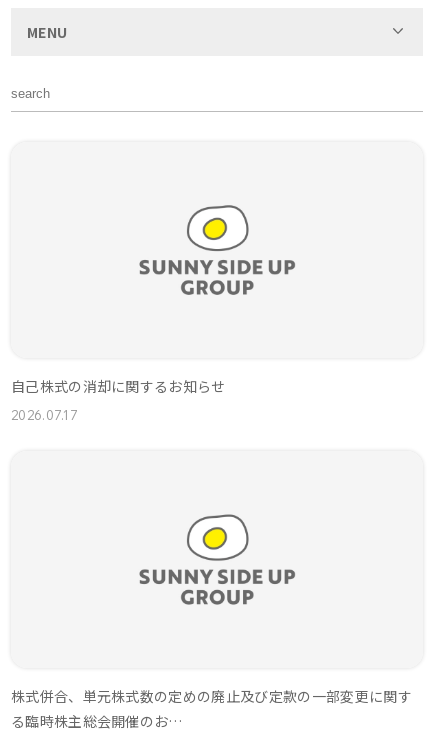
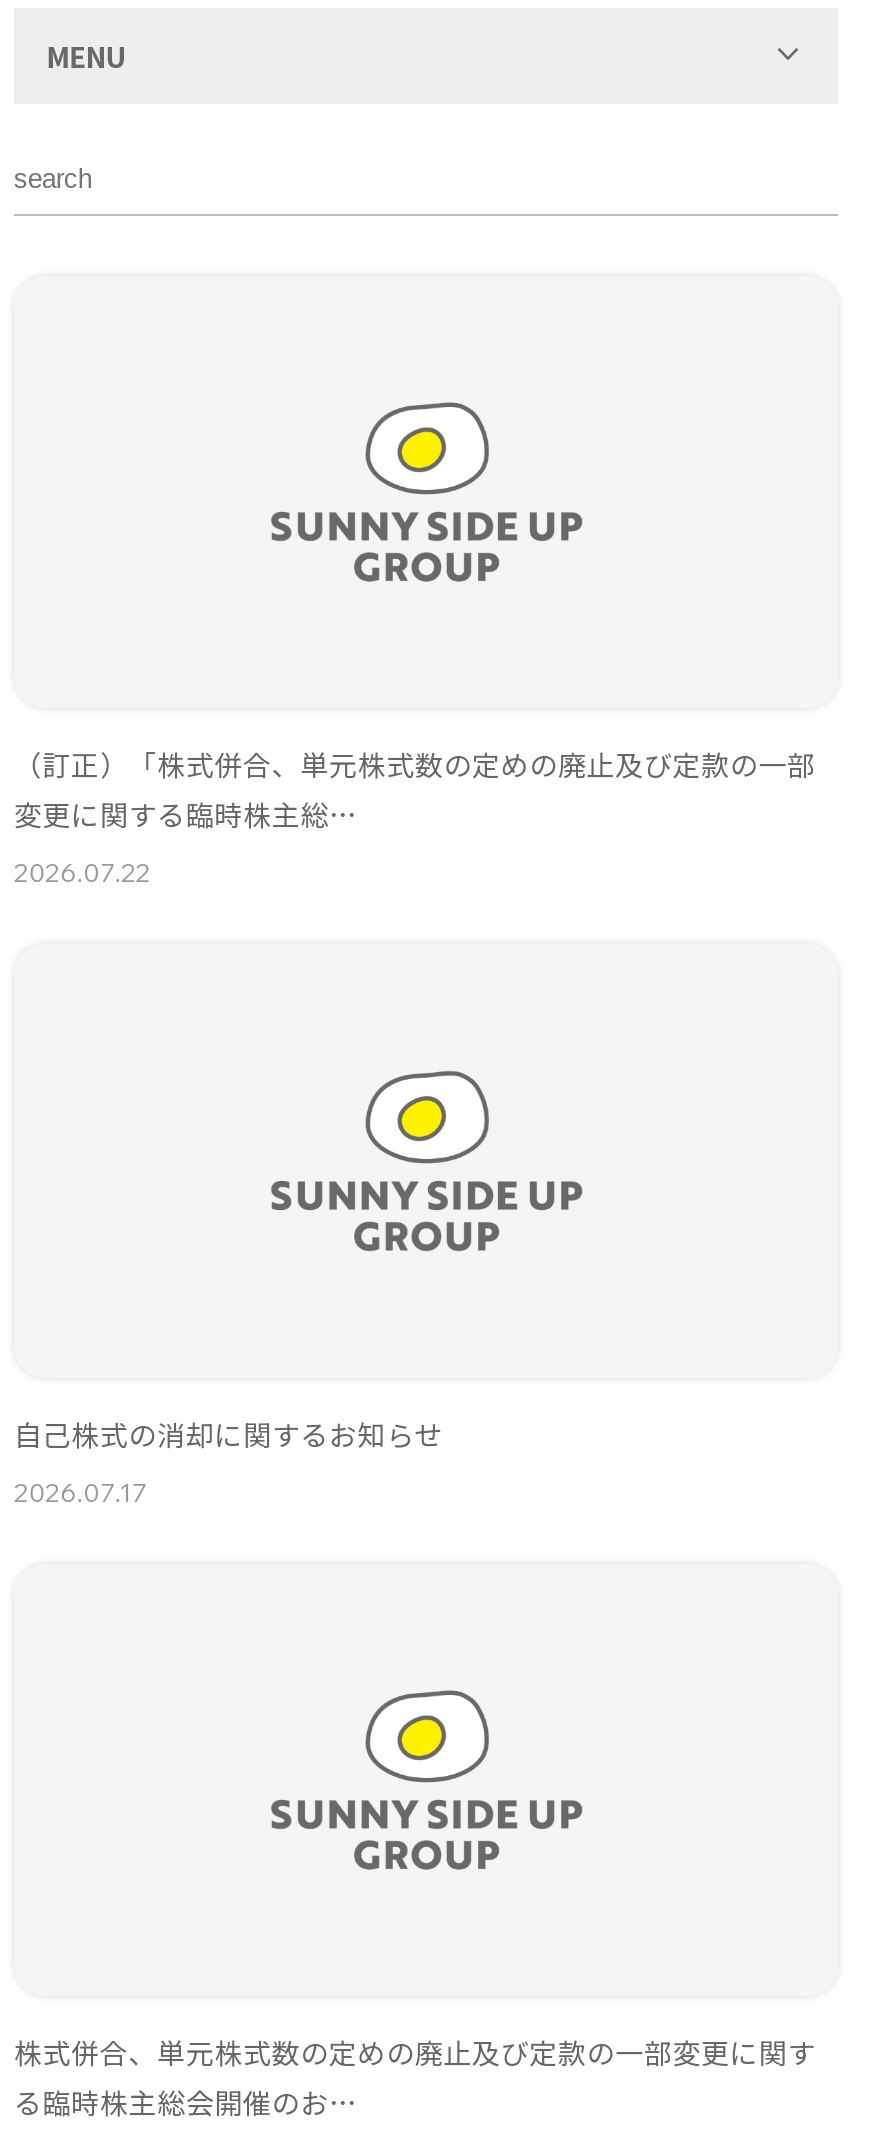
none -> [14,745,816,889] （訂正）「株式併合、単元株式数の定めの廃止及び定款の一部 | 変更に関する臨時株主総… | 2026.07.22

